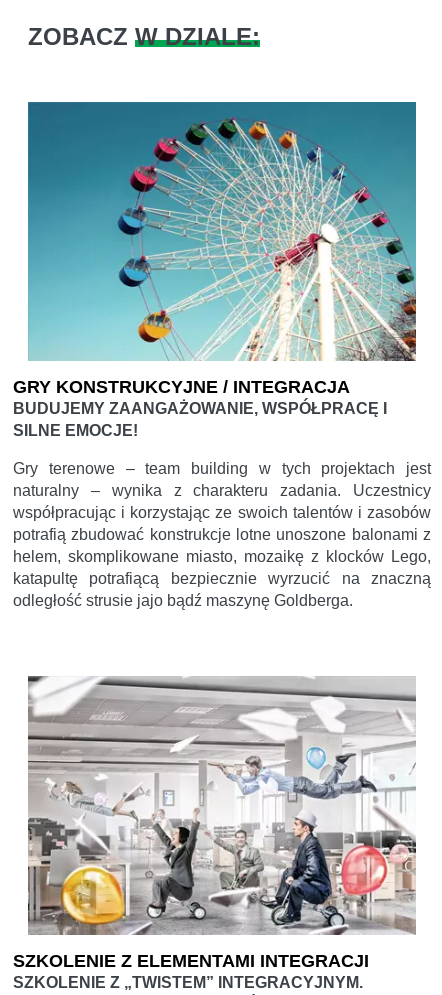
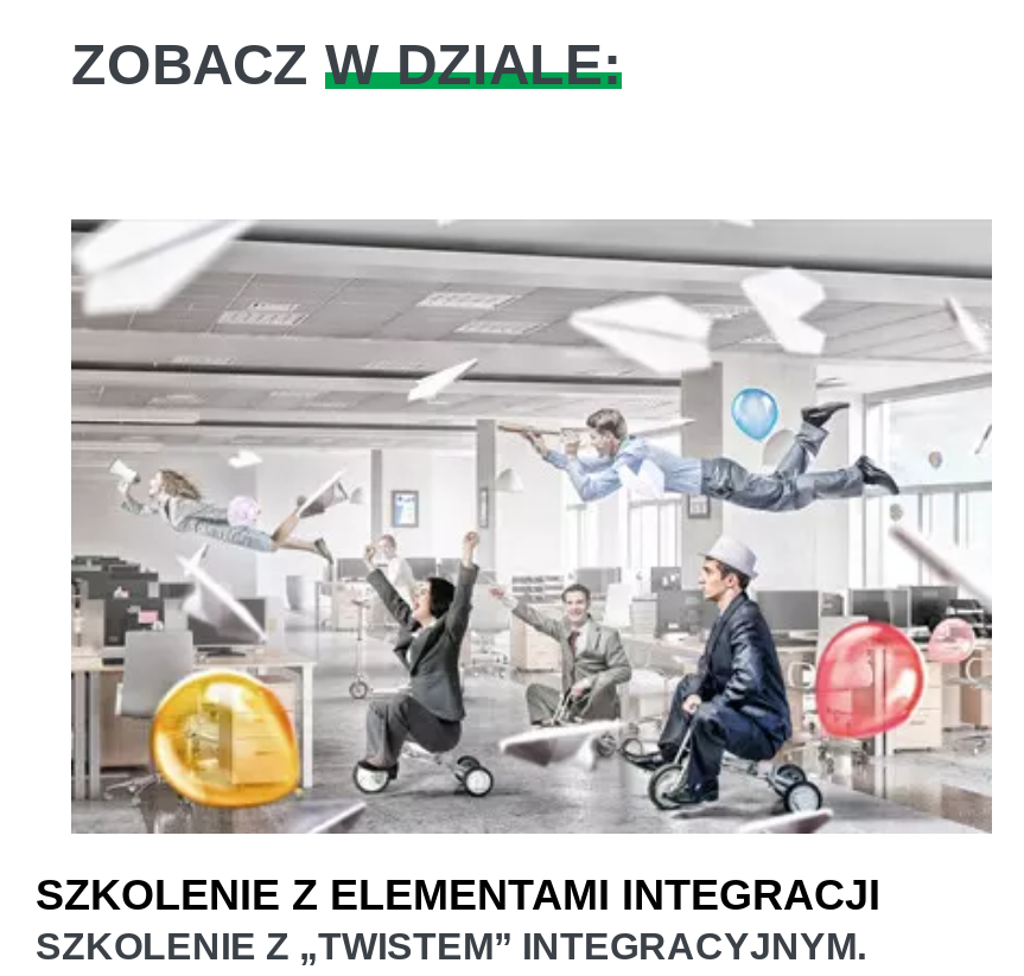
[13,101,431,609] [image] | GRY KONSTRUKCYJNE / INTEGRACJA | BUDUJEMY ZAANGAŻOWANIE, WSPÓŁPRACĘ I | SILNE EMOCJE! | Gry terenowe – team building w tych projektach jest | naturalny – wynika z charakteru zadania. Uczestnicy | współpracując i korzystając ze swoich talentów i zasobów | potrafią zbudować konstrukcje lotne unoszone balonami z | helem, skomplikowane miasto, mozaikę z klocków Lego, | katapultę potrafiącą bezpiecznie wyrzucić na znaczną | odległość strusie jajo bądź maszynę Goldberga. -> none

